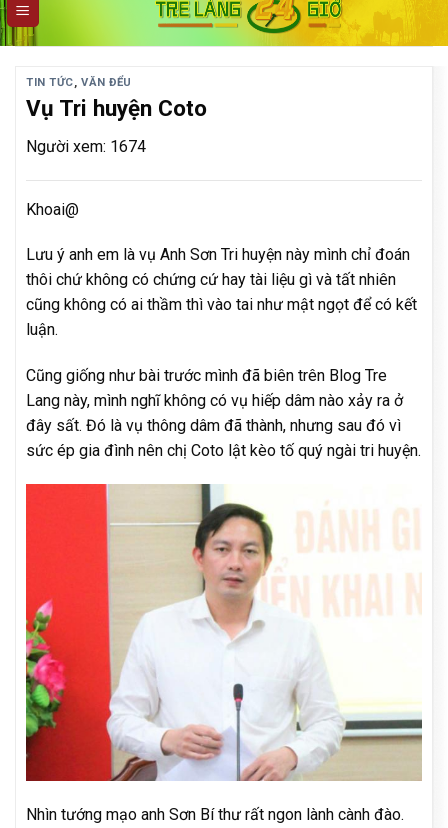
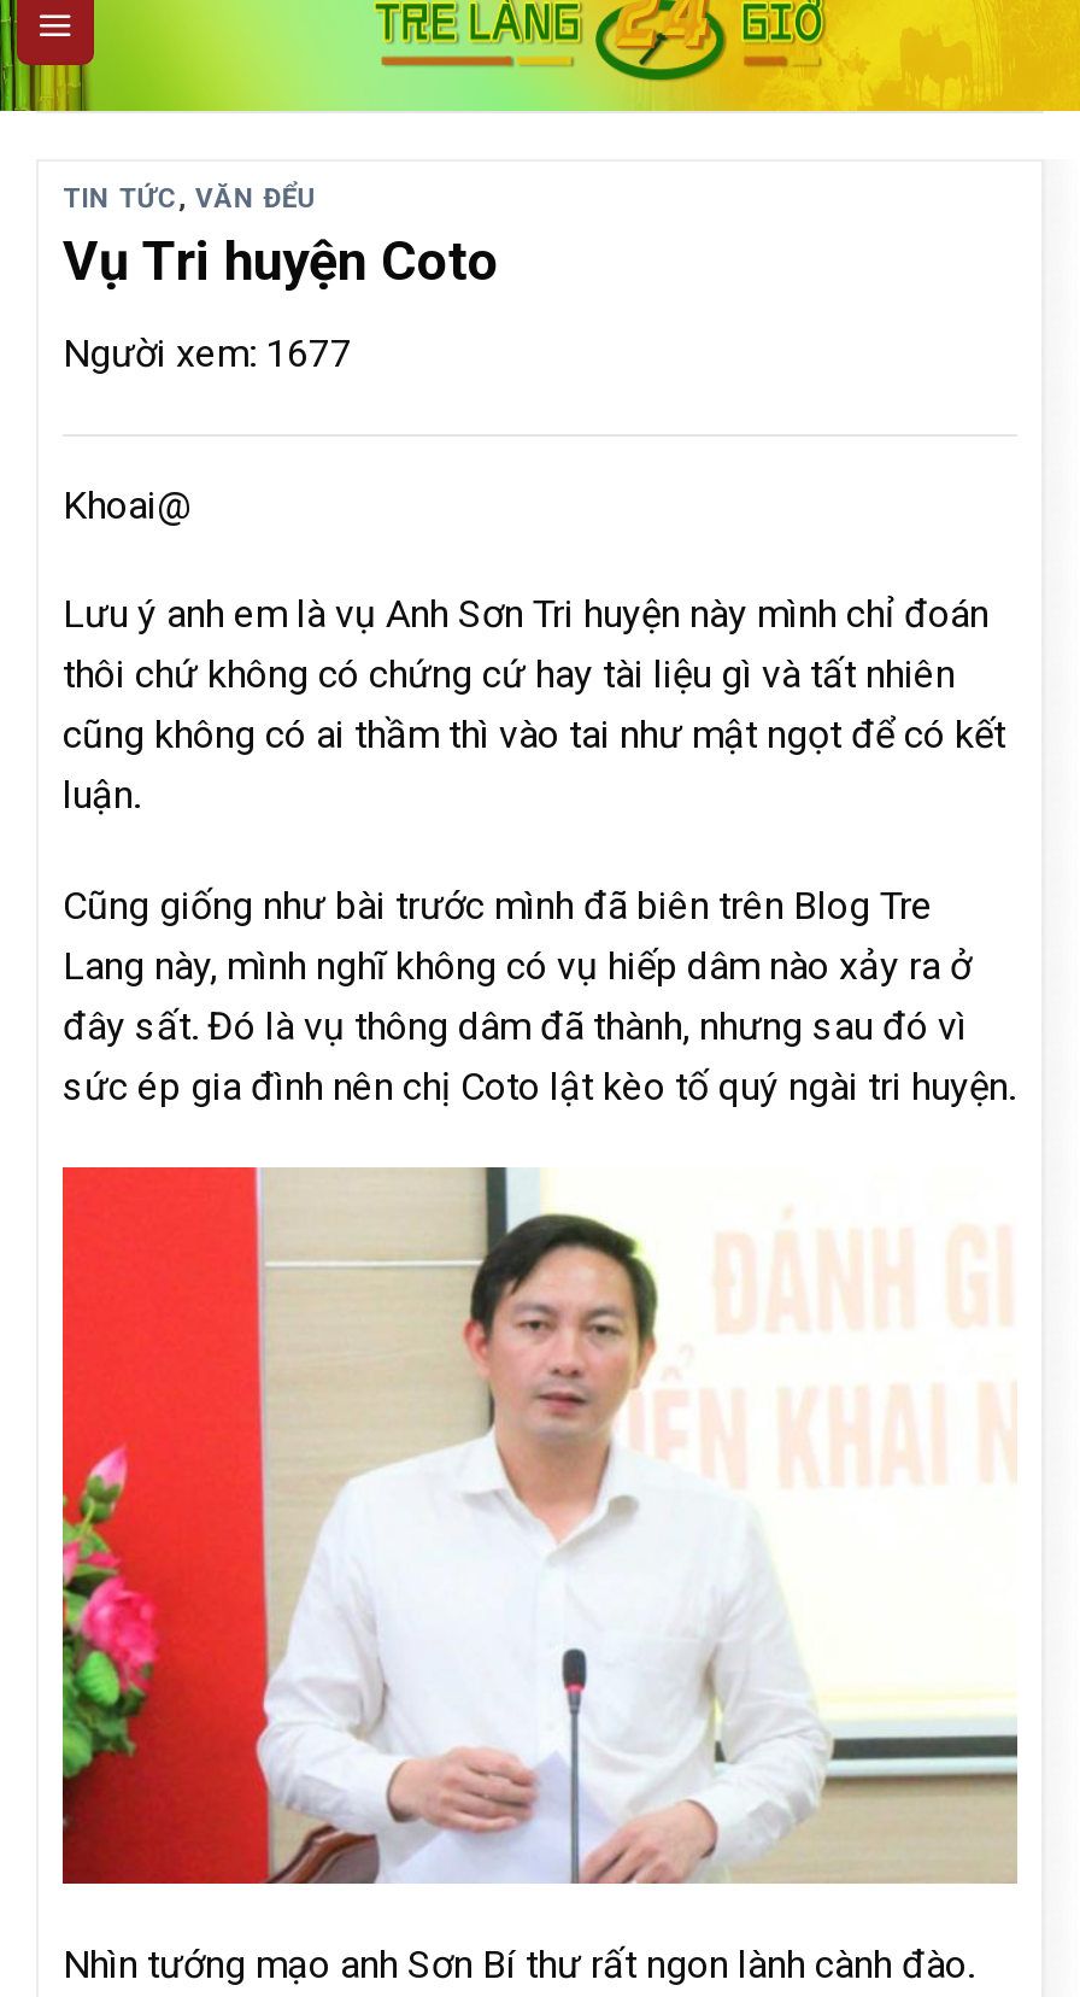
[26,137,146,156] Người xem: 1674 -> [63,330,352,376] Người xem: 1677

